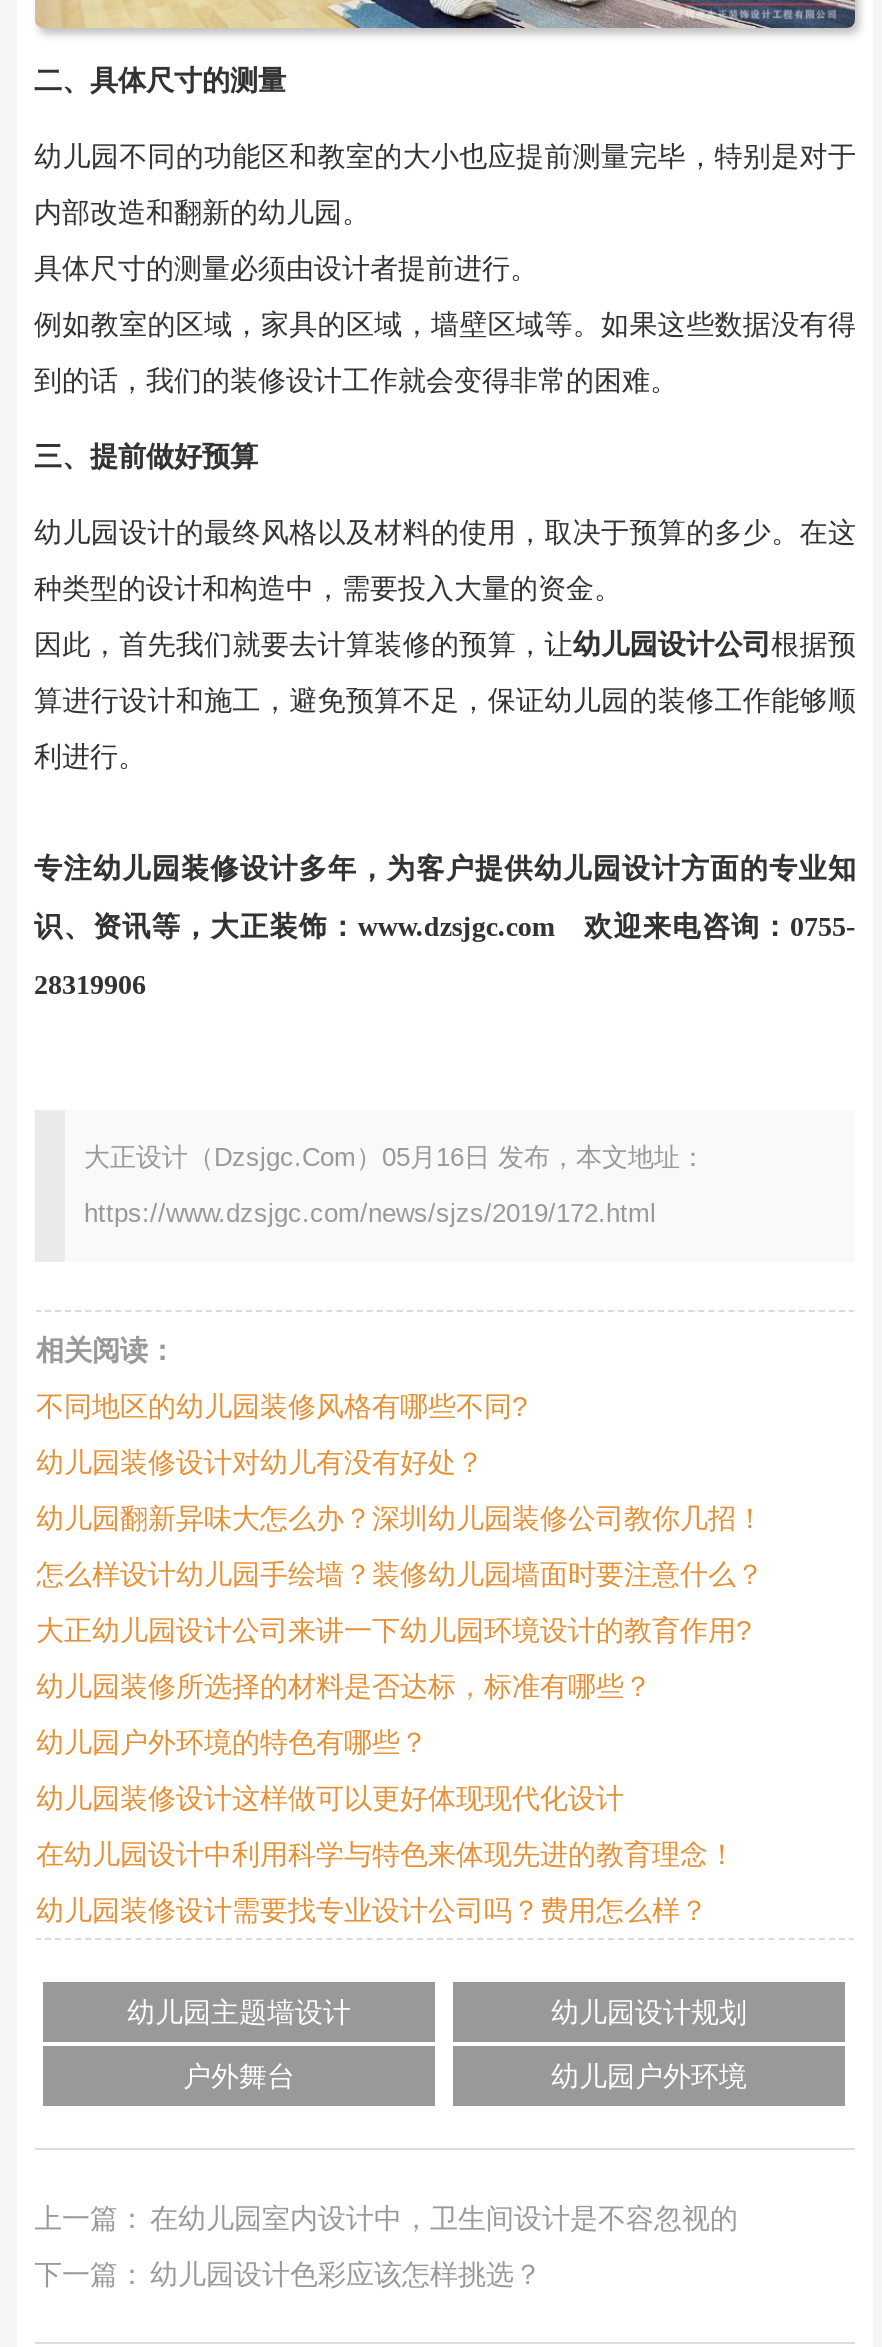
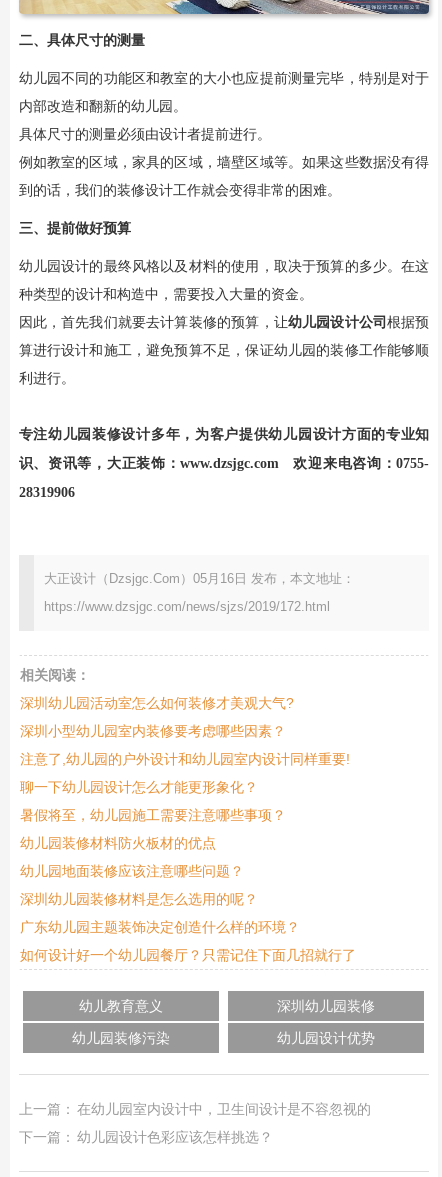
[36,1389,528,1421] 不同地区的幼儿园装修风格有哪些不同? -> [19,694,293,710] 深圳幼儿园活动室怎么如何装修才美观大气?
[36,1445,484,1477] 幼儿园装修设计对幼儿有没有好处？ -> [19,722,285,738] 深圳小型幼儿园室内装修要考虑哪些因素？
[36,1501,764,1533] 幼儿园翻新异味大怎么办？深圳幼儿园装修公司教你几招！ -> [19,750,349,766] 注意了,幼儿园的户外设计和幼儿园室内设计同样重要!
[36,1557,764,1589] 怎么样设计幼儿园手绘墙？装修幼儿园墙面时要注意什么？ -> [19,778,257,794] 聊一下幼儿园设计怎么才能更形象化？
[36,1613,752,1645] 大正幼儿园设计公司来讲一下幼儿园环境设计的教育作用? -> [19,806,285,822] 暑假将至，幼儿园施工需要注意哪些事项？
[36,1669,652,1701] 幼儿园装修所选择的材料是否达标，标准有哪些？ -> [19,834,215,850] 幼儿园装修材料防火板材的优点
[36,1725,428,1757] 幼儿园户外环境的特色有哪些？ -> [19,862,243,878] 幼儿园地面装修应该注意哪些问题？
[36,1781,624,1813] 幼儿园装修设计这样做可以更好体现现代化设计 -> [19,890,257,906] 深圳幼儿园装修材料是怎么选用的呢？
[36,1837,736,1869] 在幼儿园设计中利用科学与特色来体现先进的教育理念！ -> [19,918,299,934] 广东幼儿园主题装饰决定创造什么样的环境？
[36,1893,708,1925] 幼儿园装修设计需要找专业设计公司吗？费用怎么样？ -> [19,946,355,962] 如何设计好一个幼儿园餐厅？只需记住下面几招就行了
[127,1995,747,2027] 幼儿园主题墙设计 | 幼儿园设计规划 -> [79,997,375,1013] 幼儿教育意义 | 深圳幼儿园装修
[183,2059,747,2091] 户外舞台 | 幼儿园户外环境 -> [72,1029,375,1045] 幼儿园装修污染 | 幼儿园设计优势

